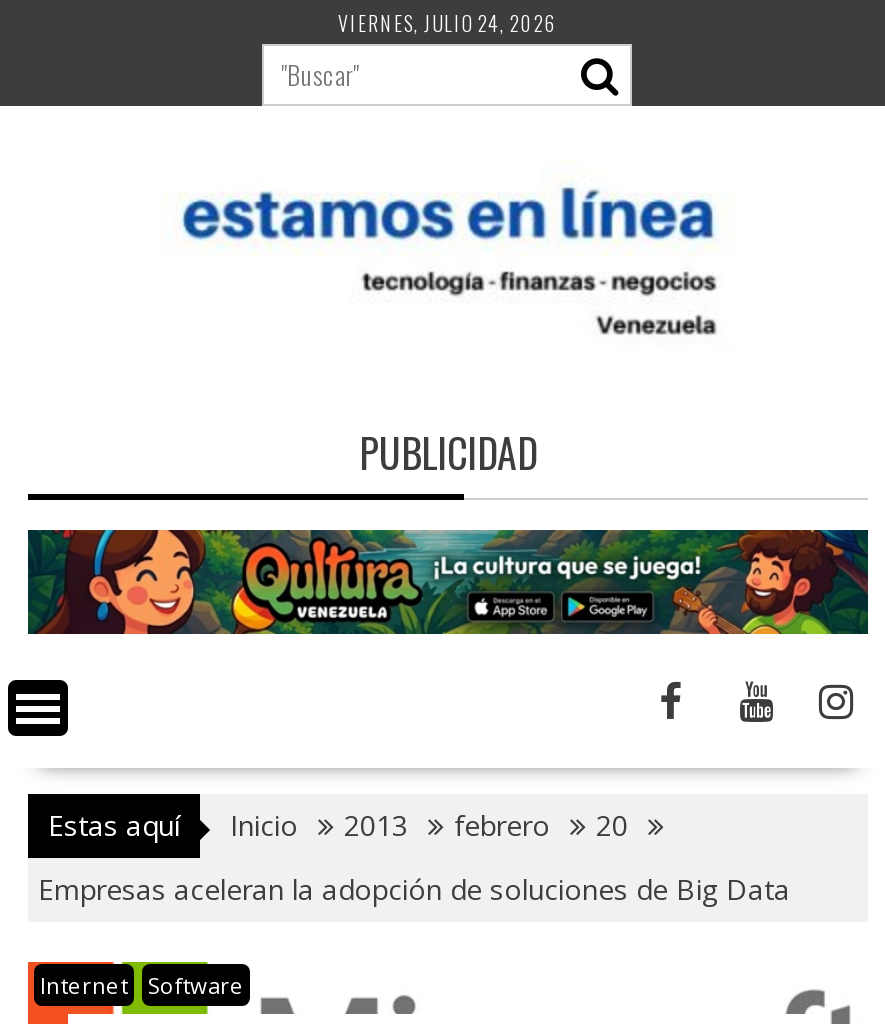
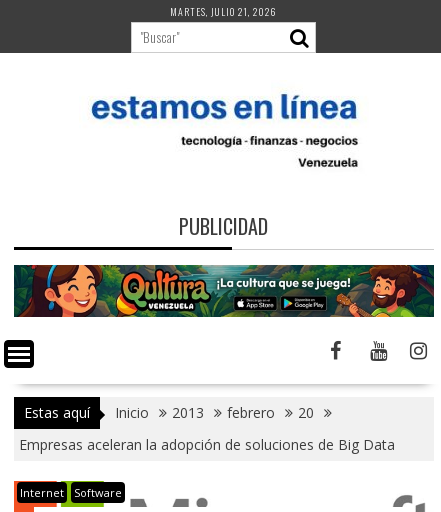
[338,8,558,38] VIERNES, JULIO 24, 2026 -> [170,4,277,19] MARTES, JULIO 21, 2026

